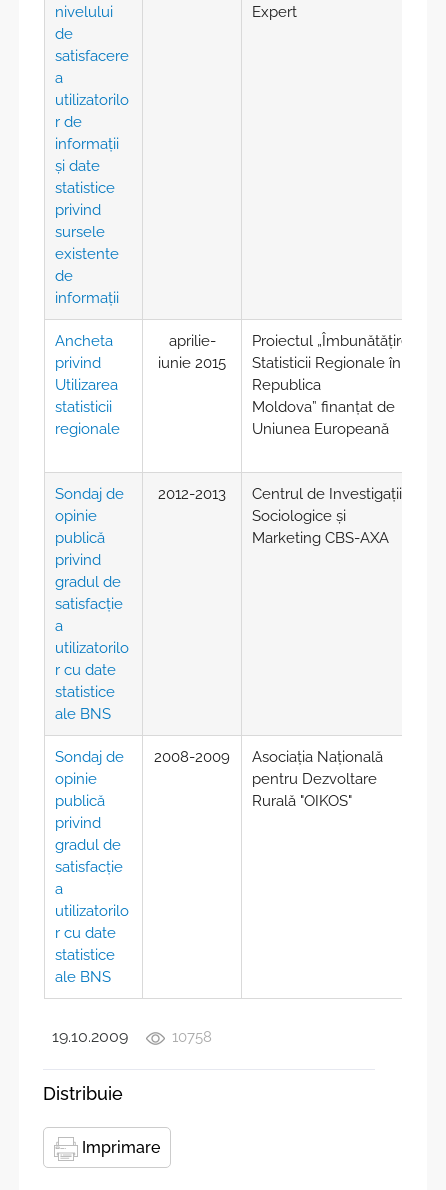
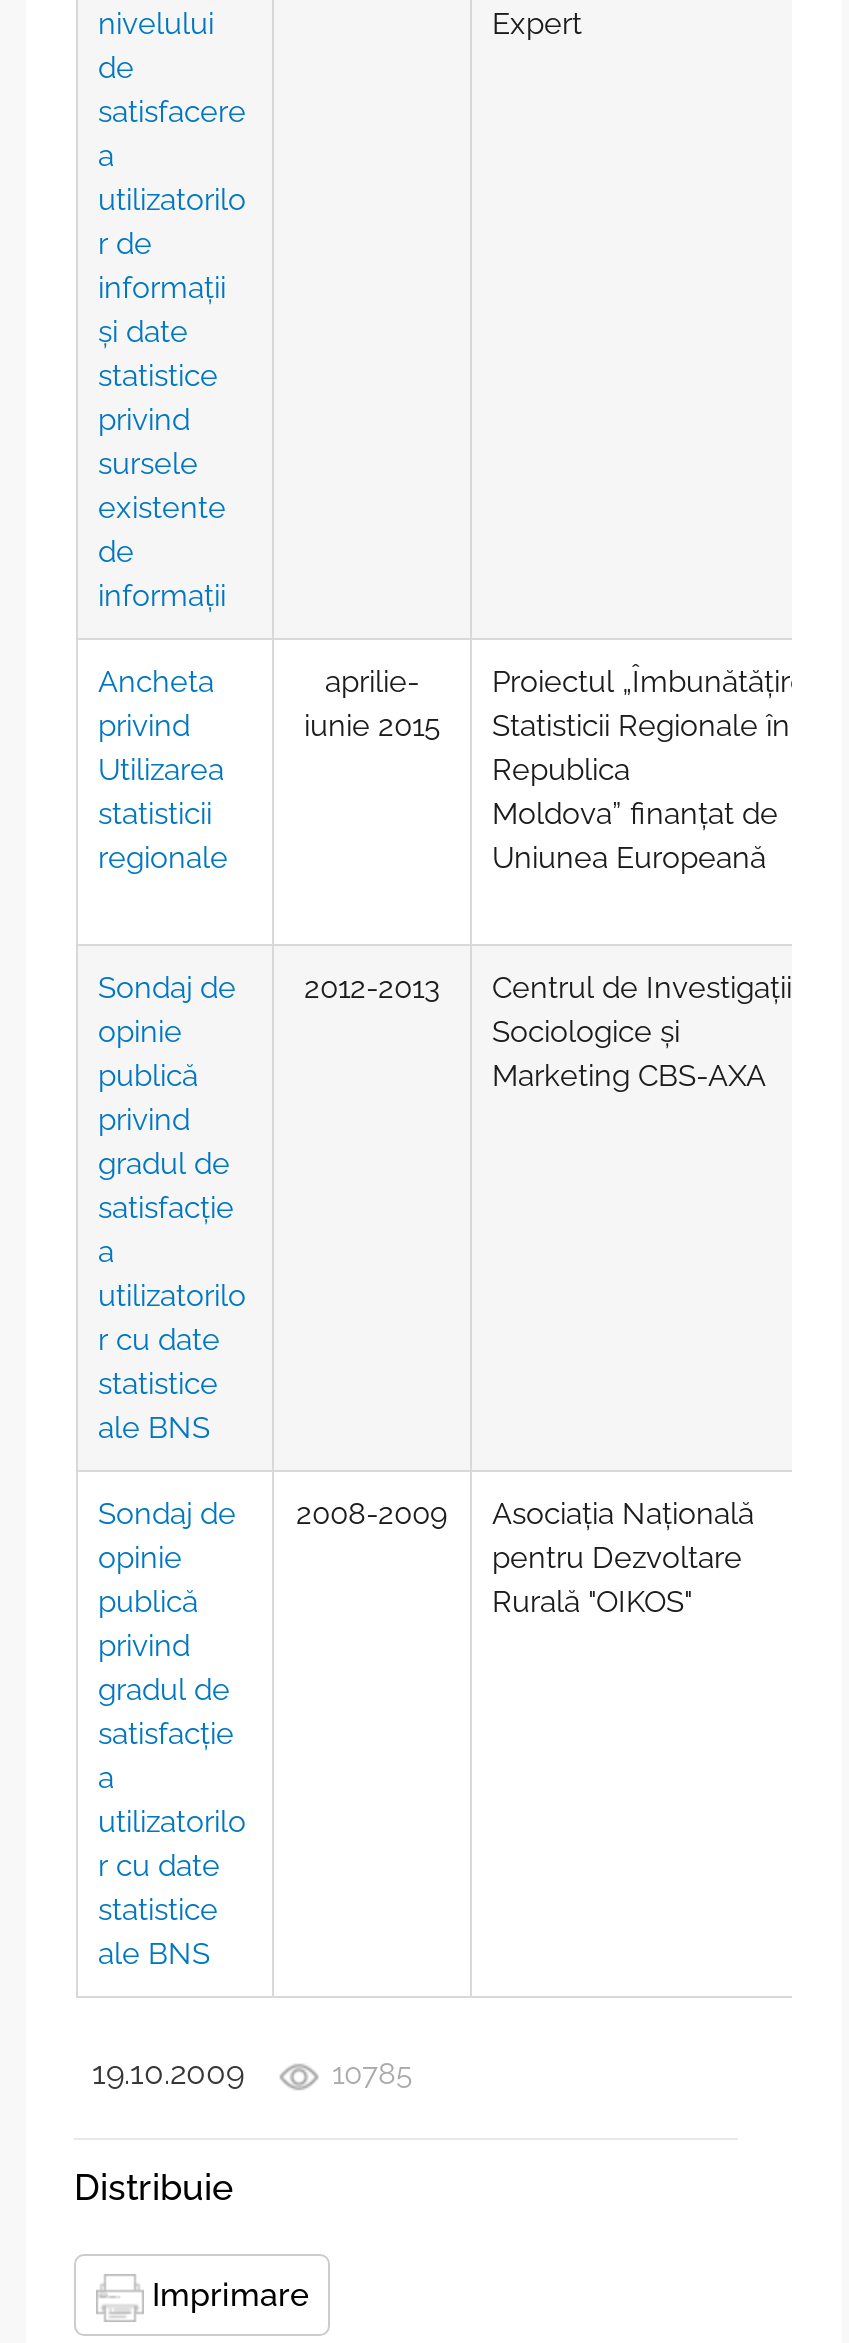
[168,1028,212,1046] 10758 -> [324,2056,412,2092] 10785

